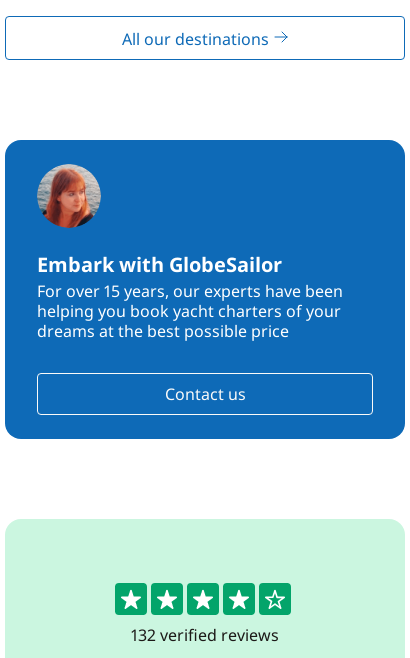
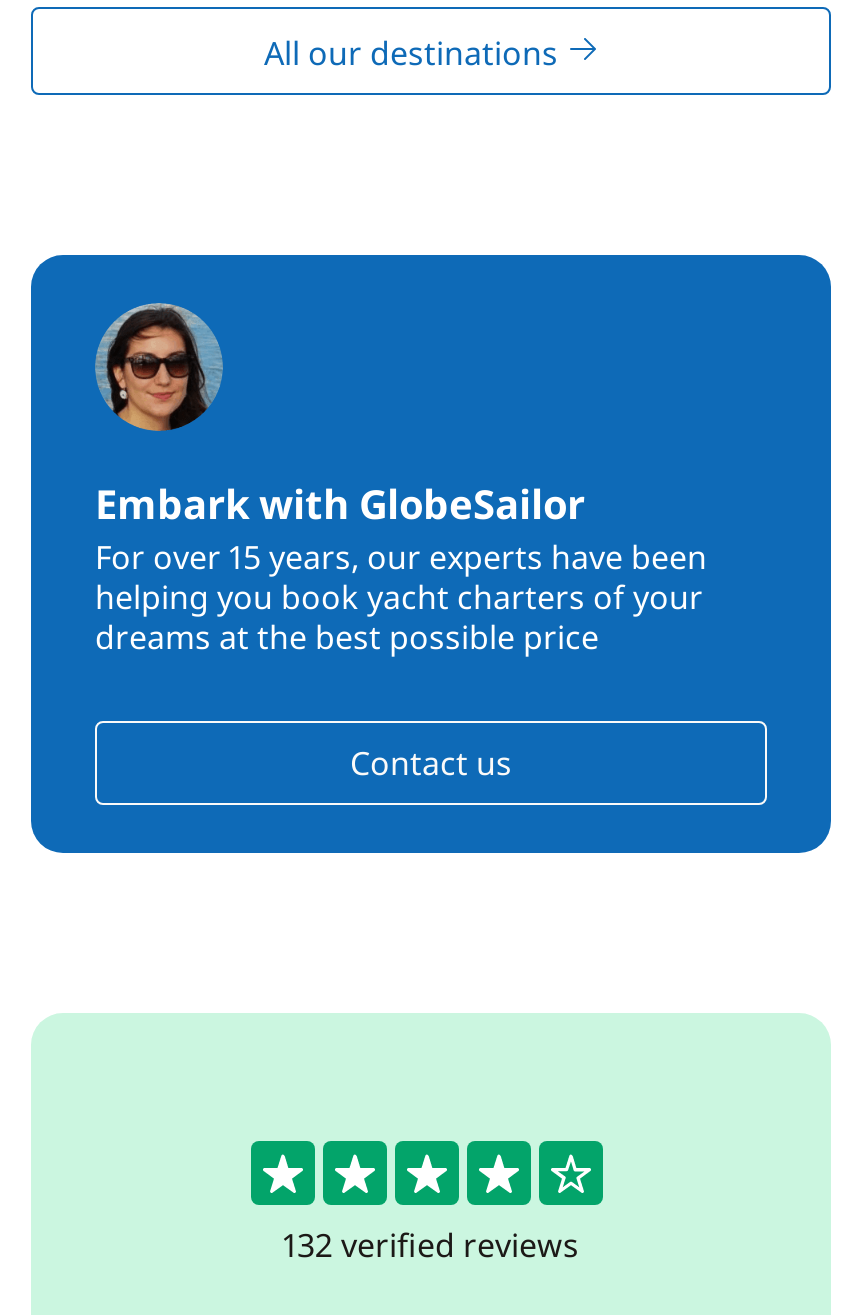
[39,165,100,228] [image] -> [103,305,219,431] [image]

